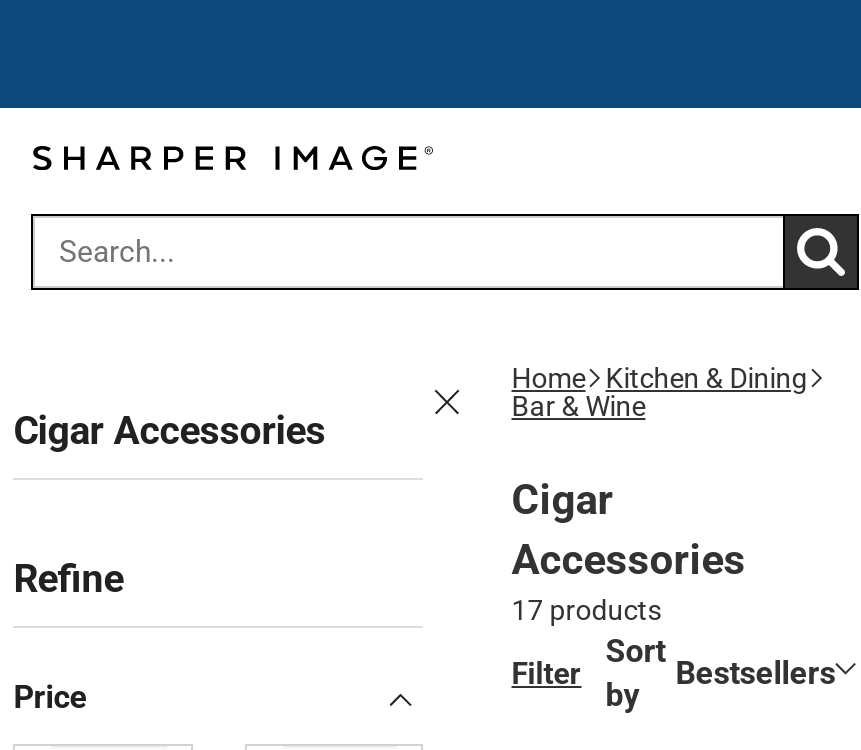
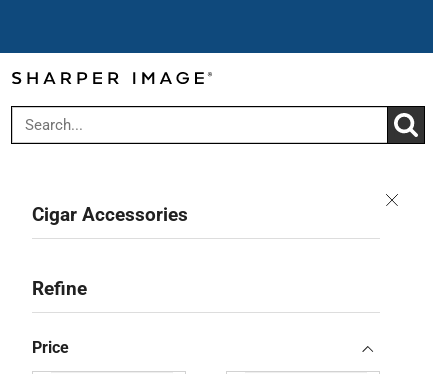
[511,362,807,691] Home | Kitchen & Dining | Bar & Wine | Cigar | Accessories | 17 products | Filter -> none
[605,632,665,714] Sort | by -> none
[675,654,835,692] Bestsellers -> none

